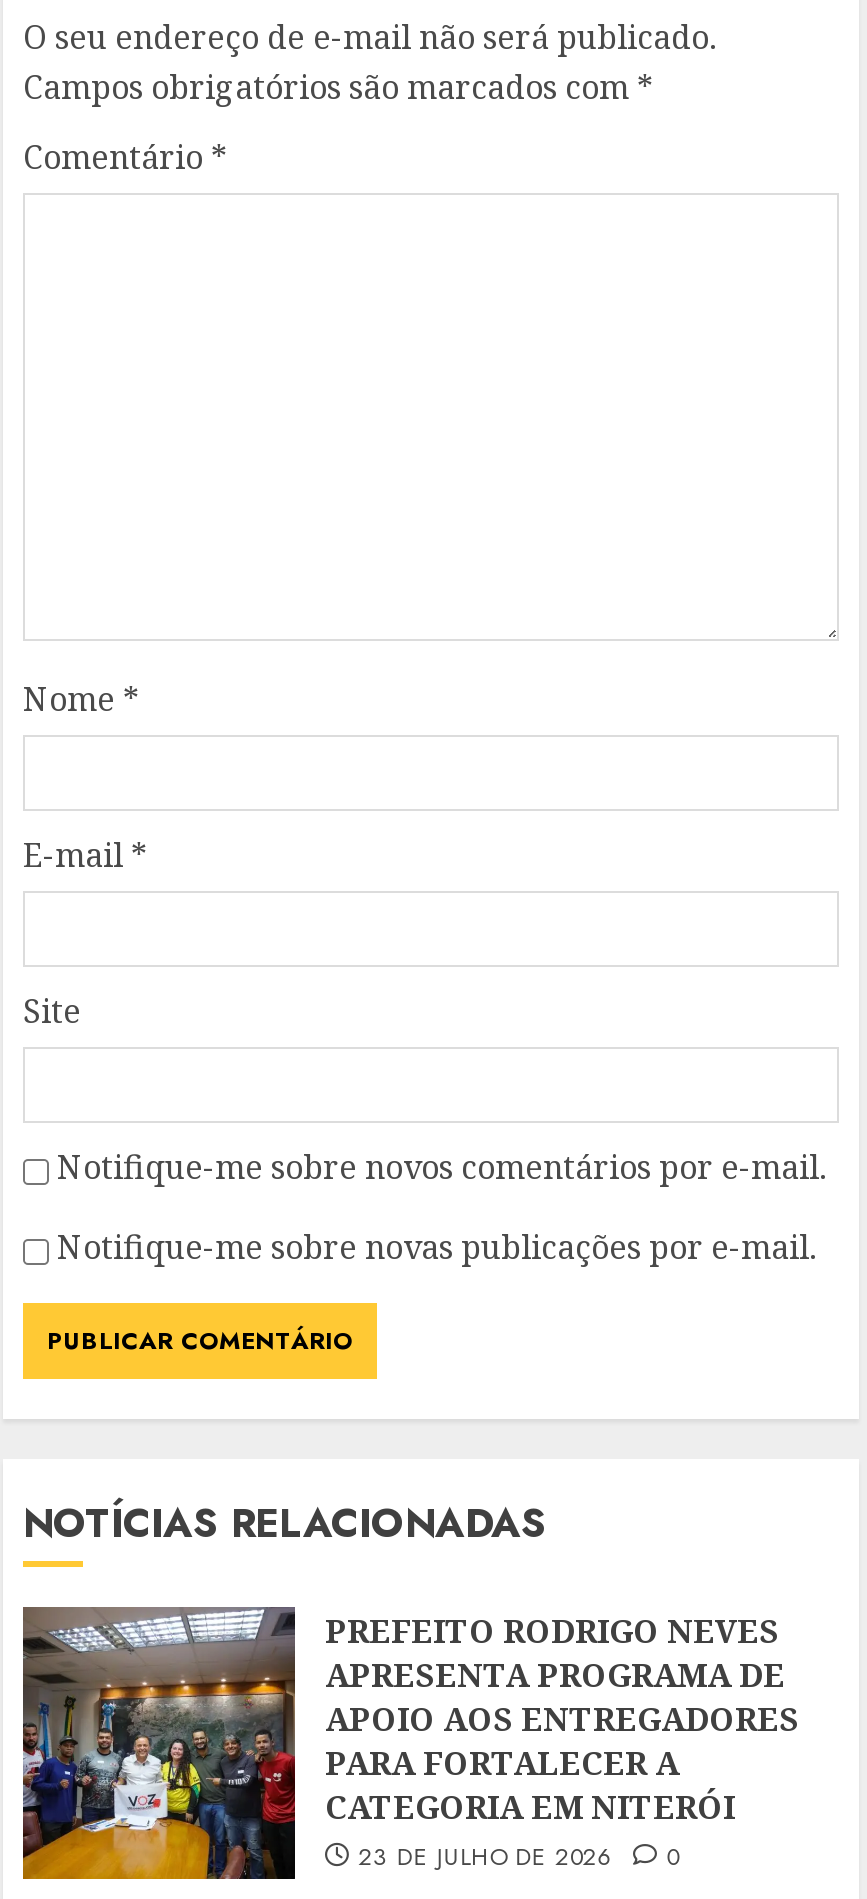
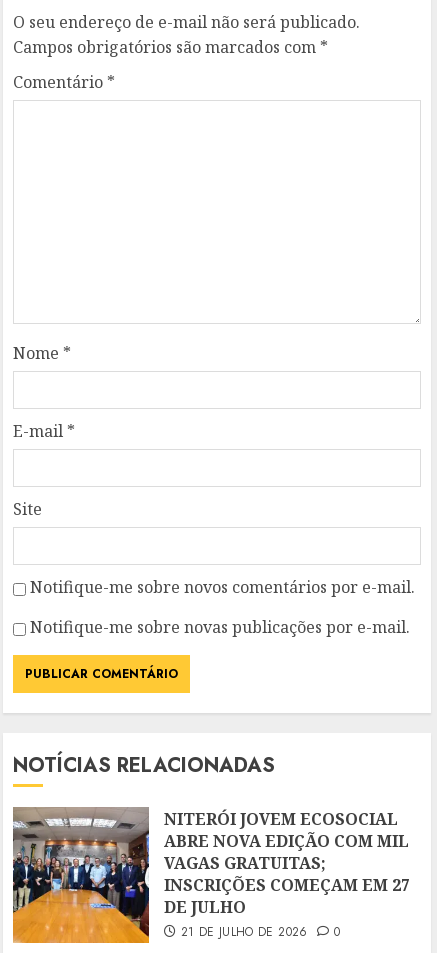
[21,1609,799,1881] [image] | PREFEITO RODRIGO NEVES | APRESENTA PROGRAMA DE | APOIO AOS ENTREGADORES | PARA FORTALECER A | CATEGORIA EM NITERÓI | 23 DE JULHO DE 2026 -> [12,807,410,944] [image] | NITERÓI JOVEM ECOSOCIAL | ABRE NOVA EDIÇÃO COM MIL | VAGAS GRATUITAS; | INSCRIÇÕES COMEÇAM EM 27 | DE JULHO | 21 DE JULHO DE 2026

